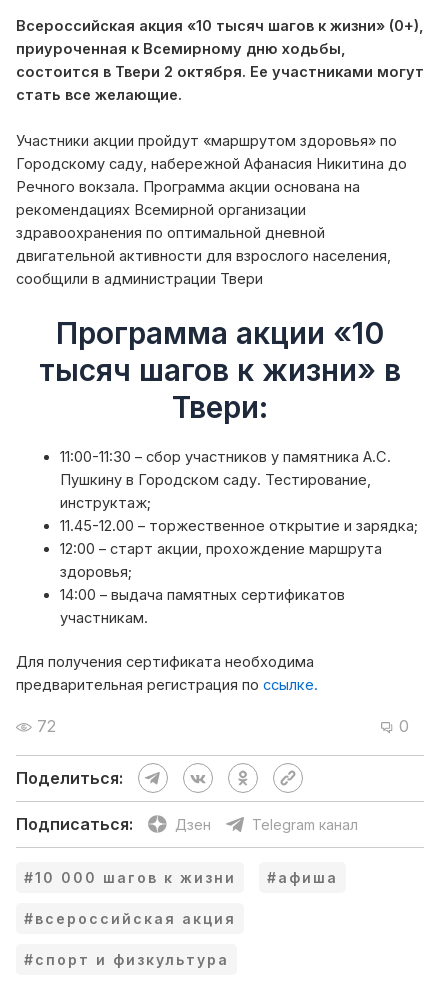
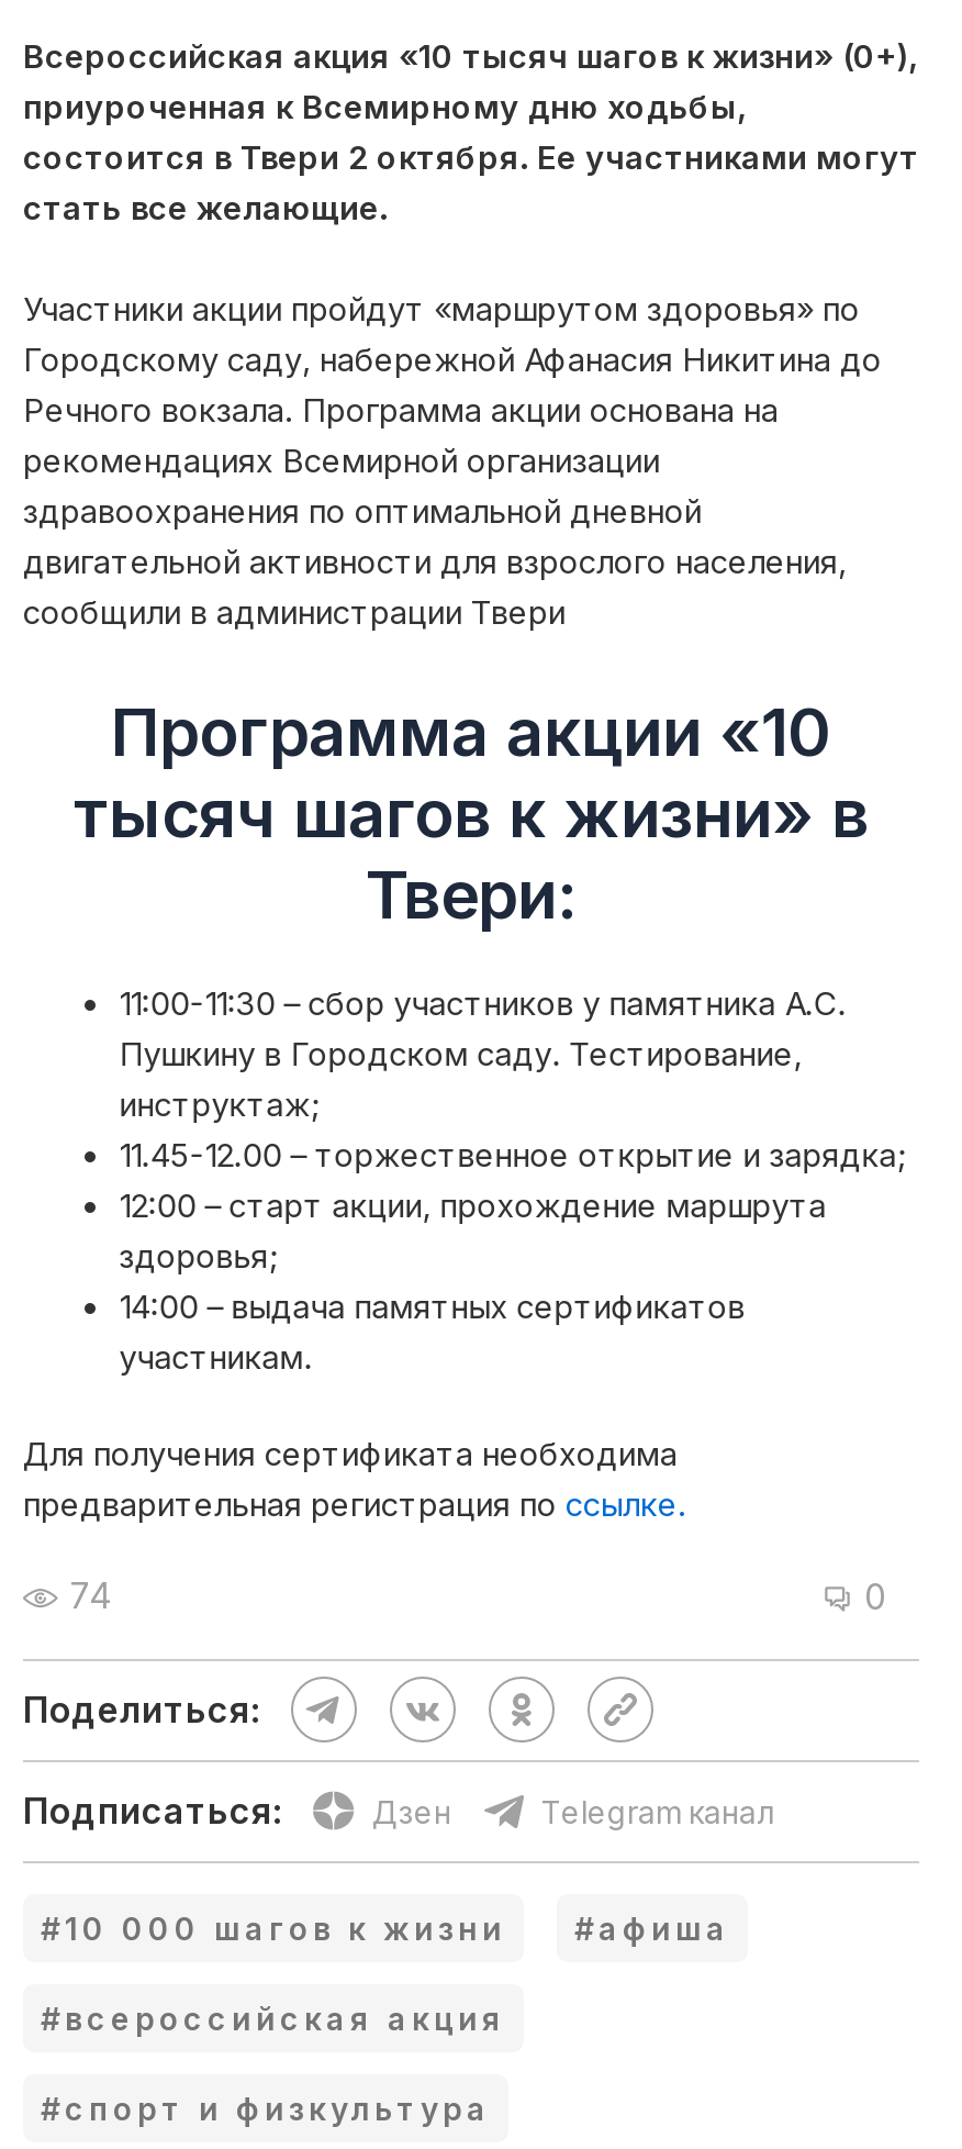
[32,716,56,736] 72 -> [58,1573,113,1617] 74

